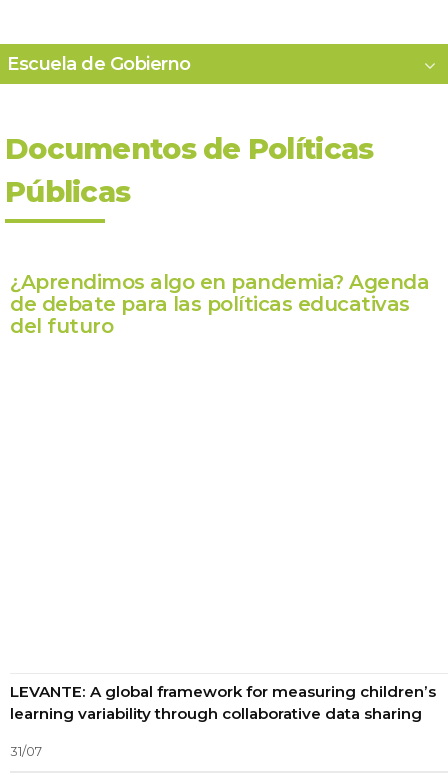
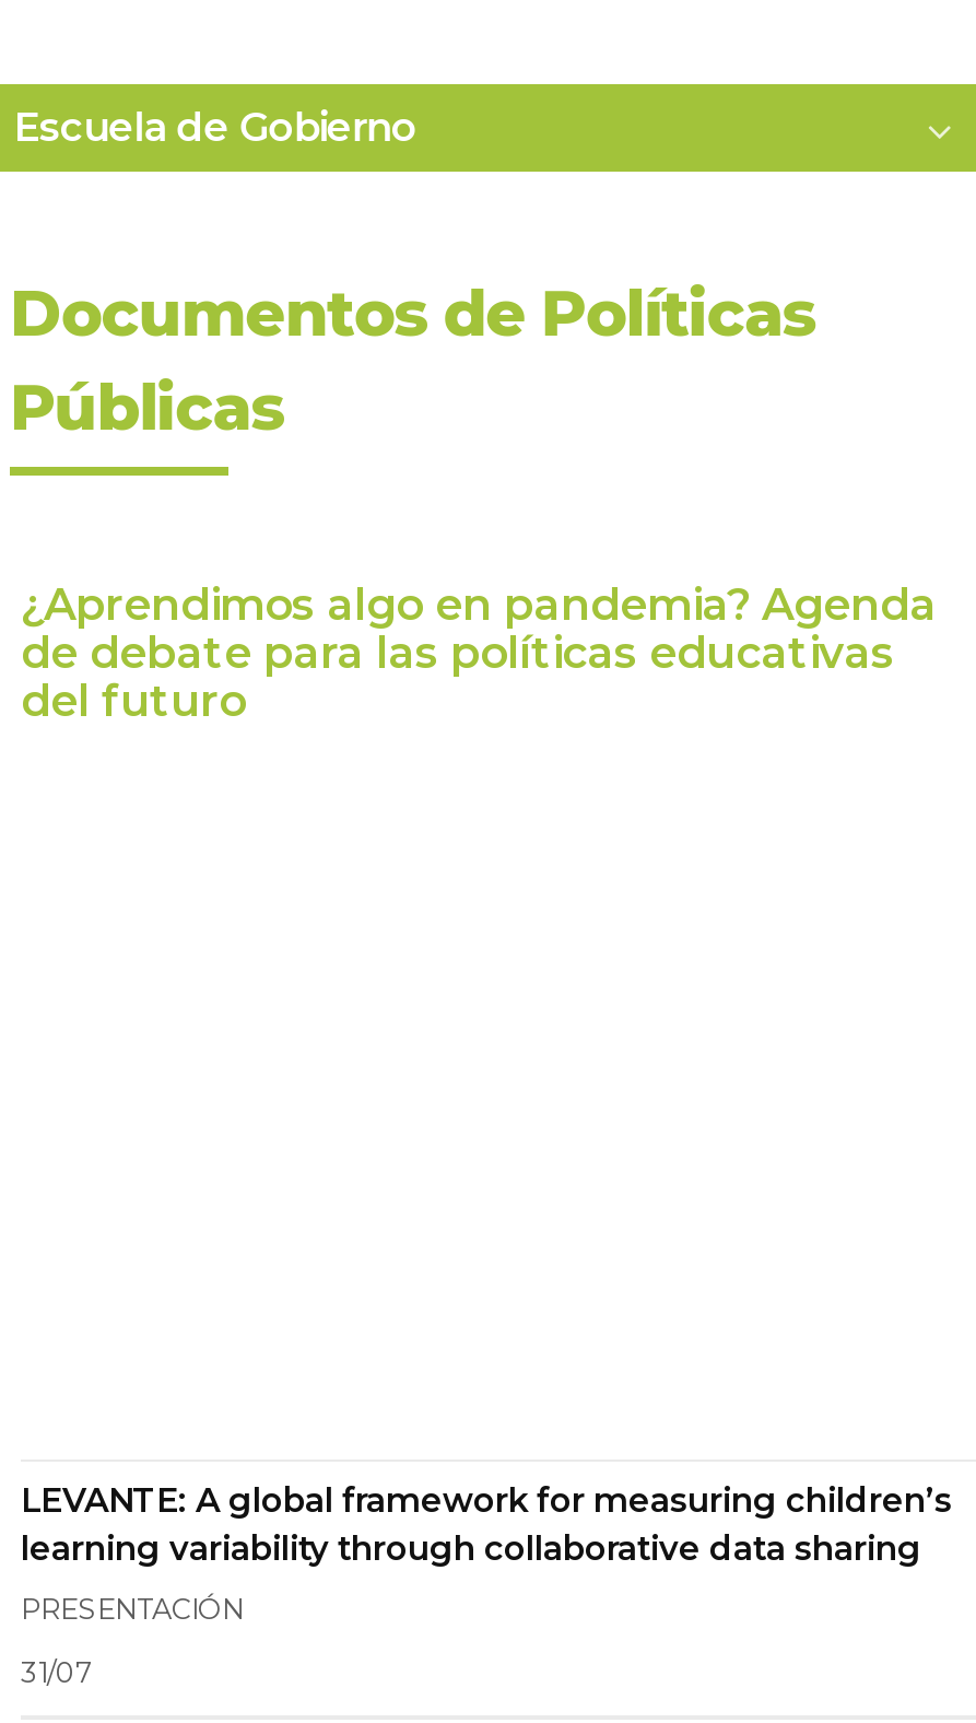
none -> [21,1592,244,1625] PRESENTACIÓN

